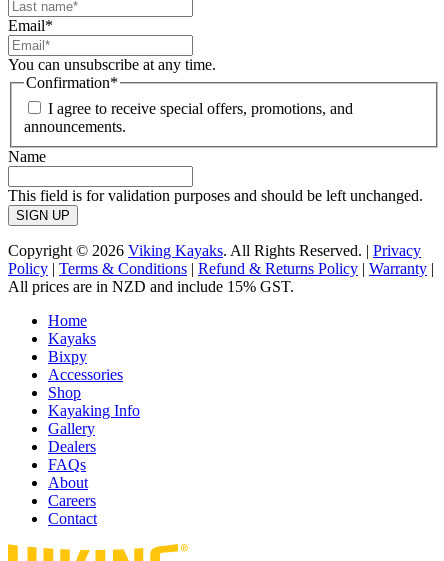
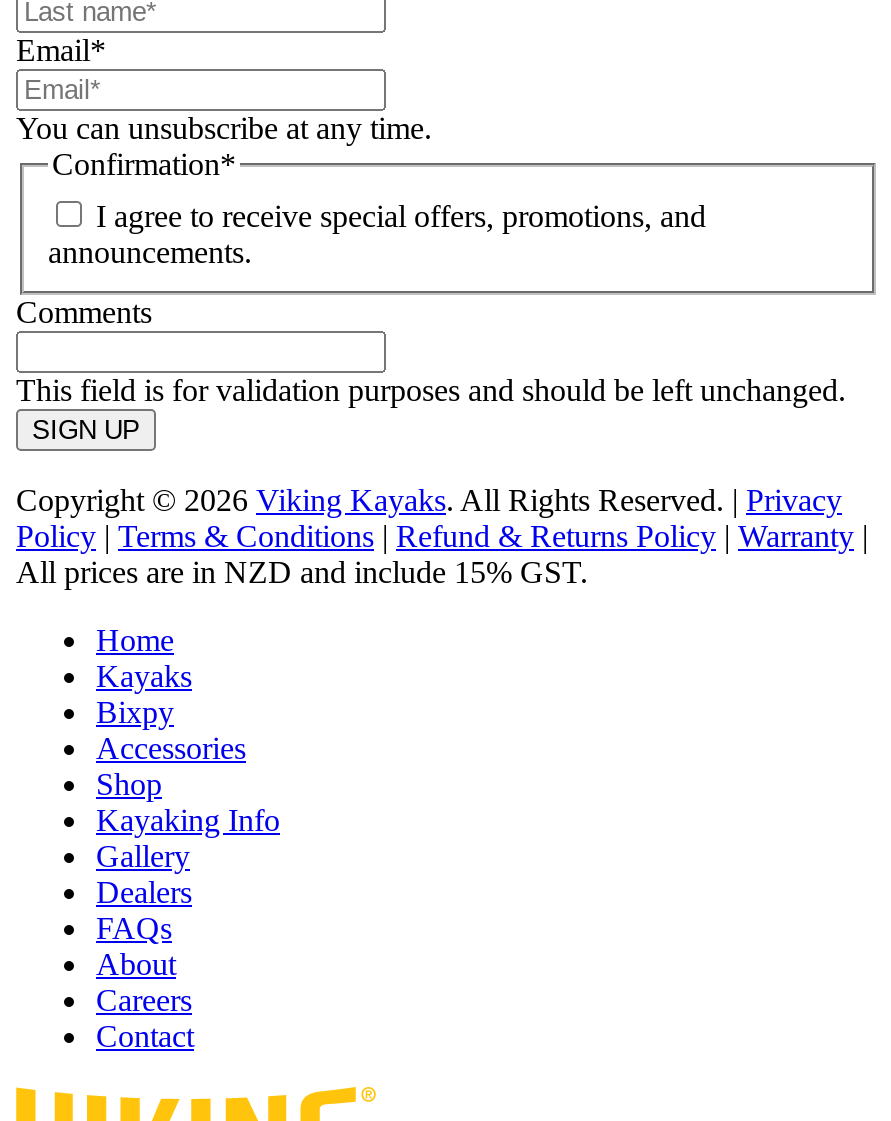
[8,148,46,165] Name -> [16,295,152,329] Comments

